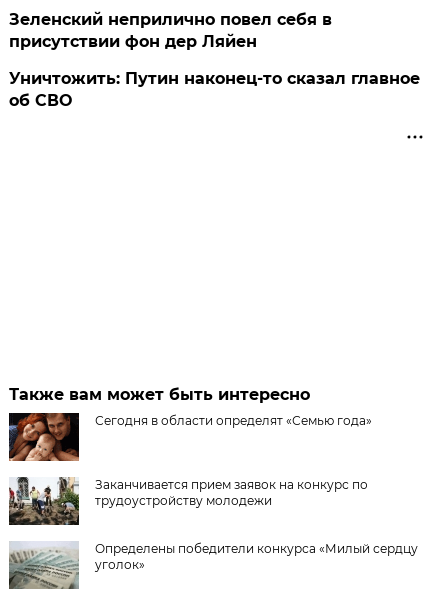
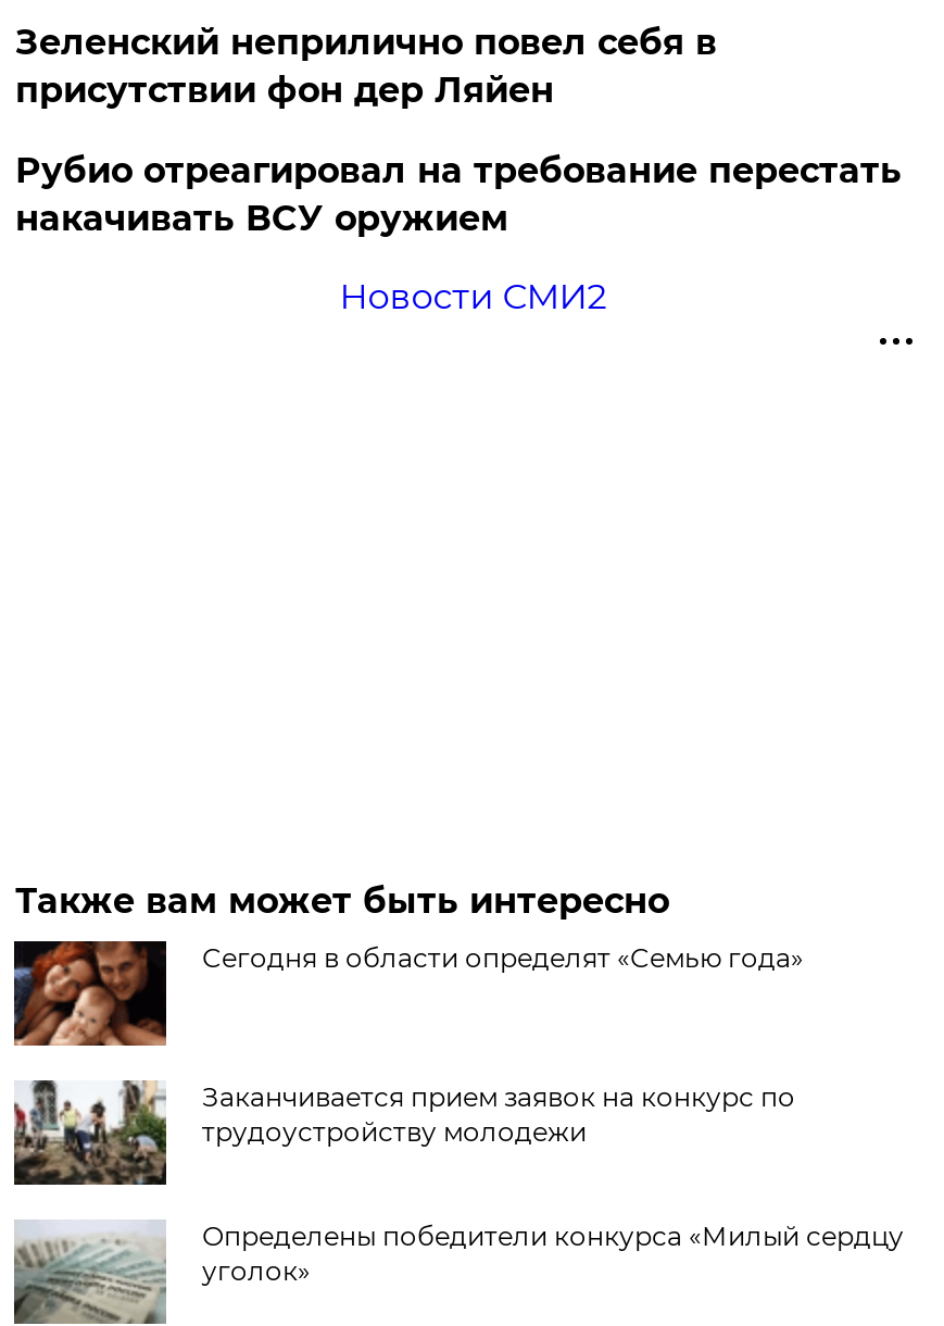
[9,69,420,110] Уничтожить: Путин наконец-то сказал главное | об СВО -> [15,150,901,317] Рубио отреагировал на требование перестать | накачивать ВСУ оружием | Новости СМИ2

